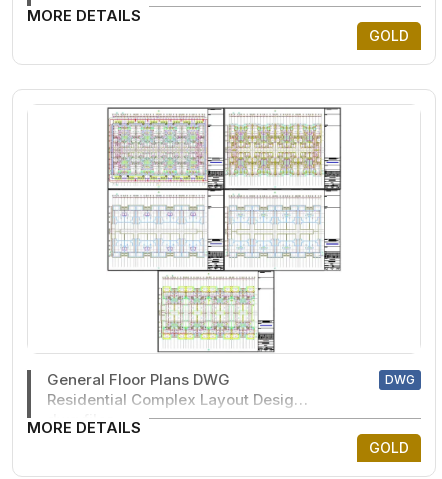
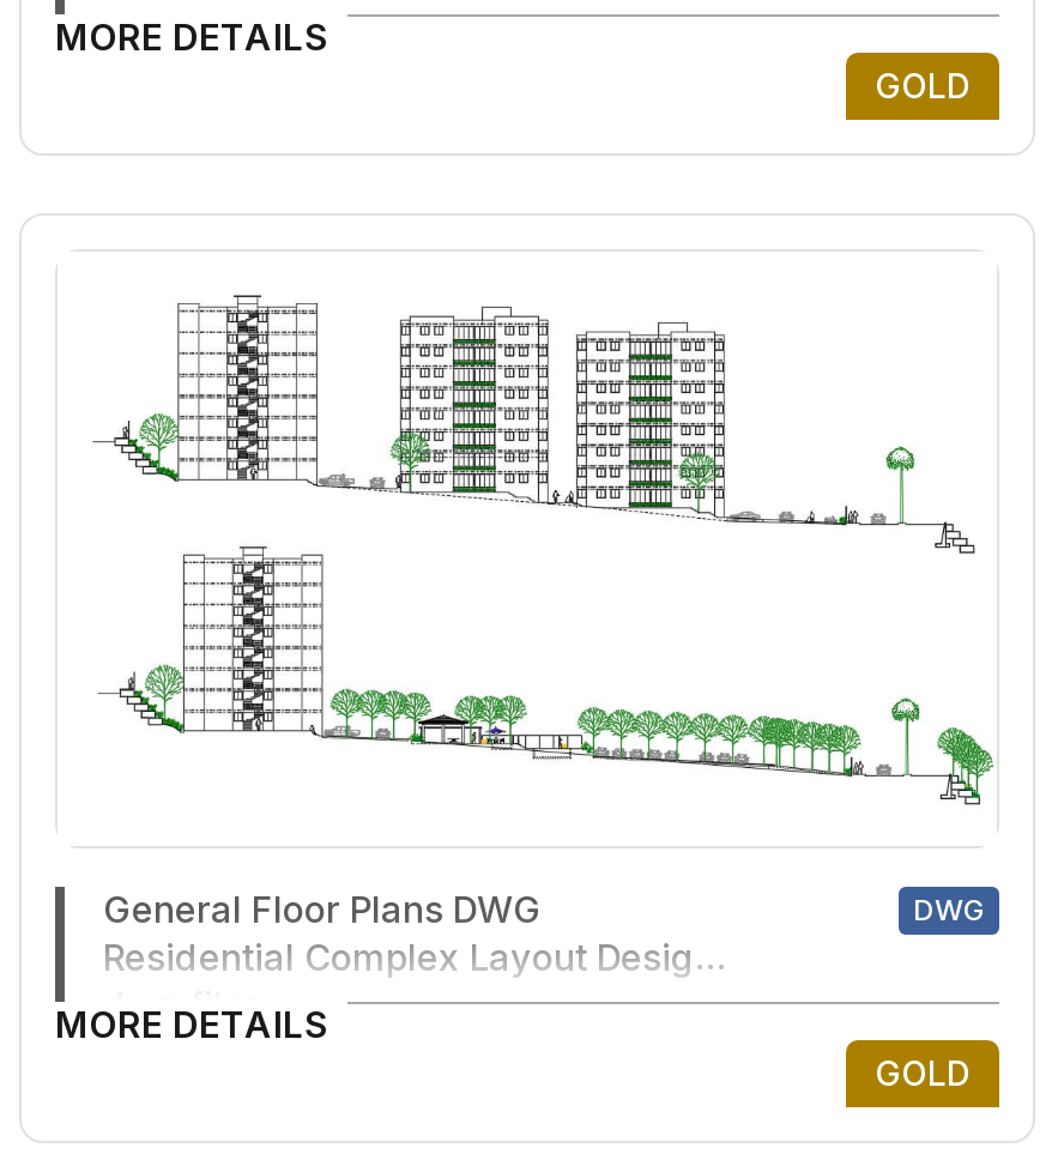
[50,106,418,353] [image] -> [93,255,994,845] [image]

